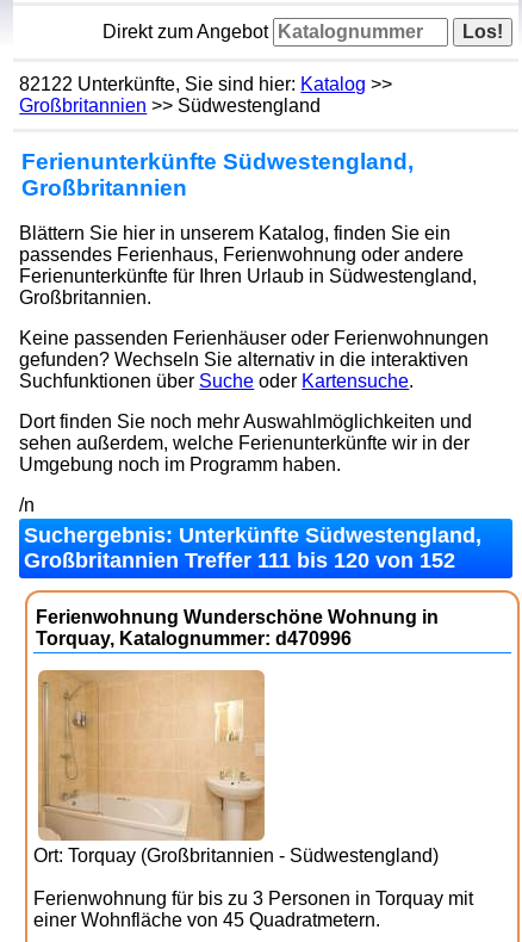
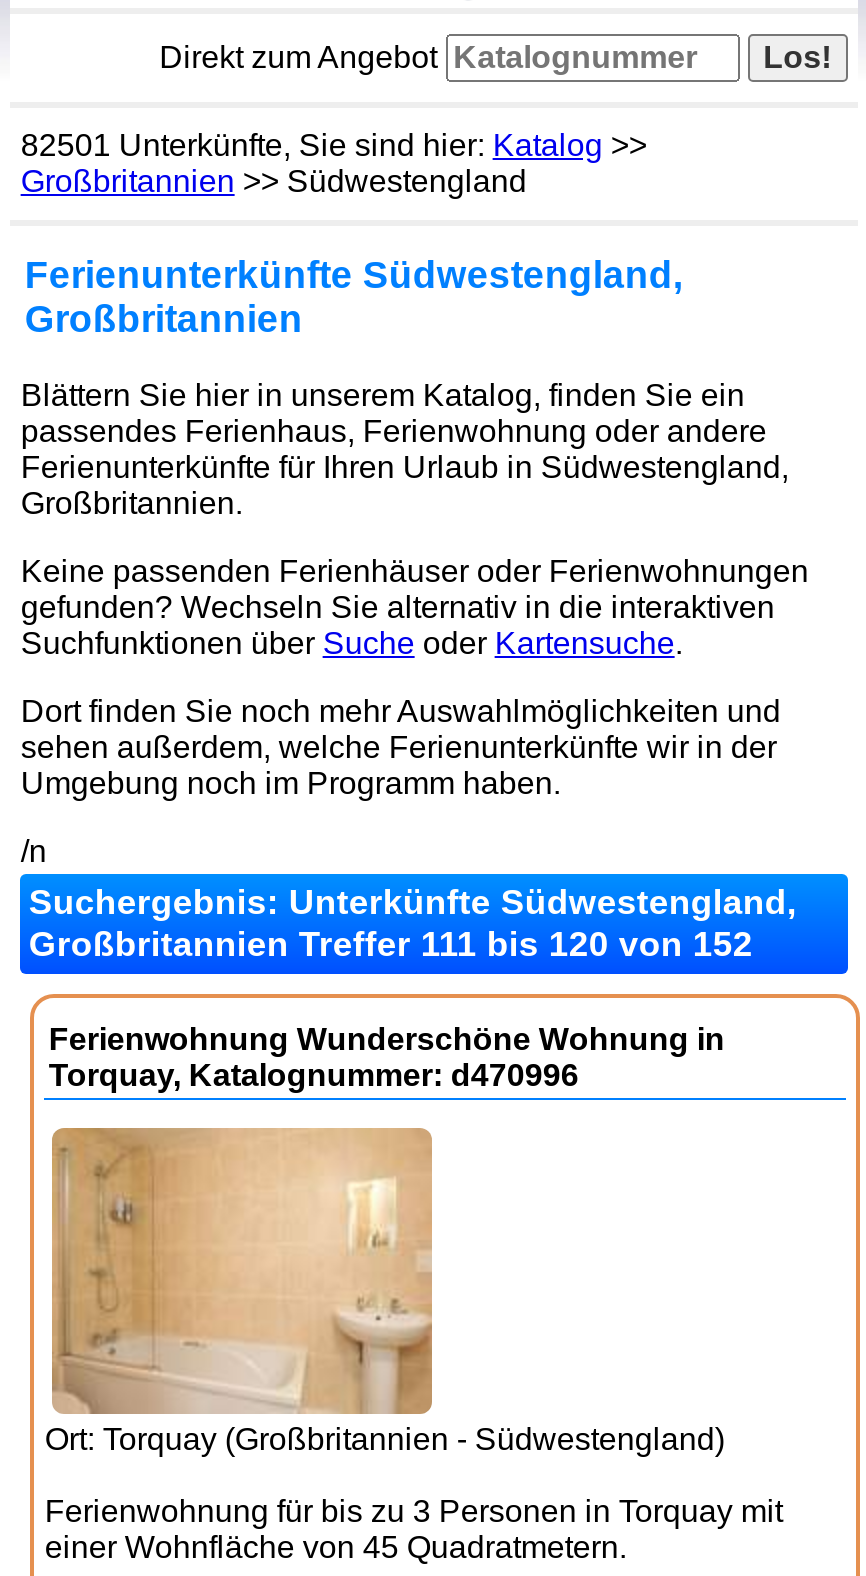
[19,74,392,94] 82122 Unterkünfte, Sie sind hier: Katalog >> -> [21,128,647,162] 82501 Unterkünfte, Sie sind hier: Katalog >>

